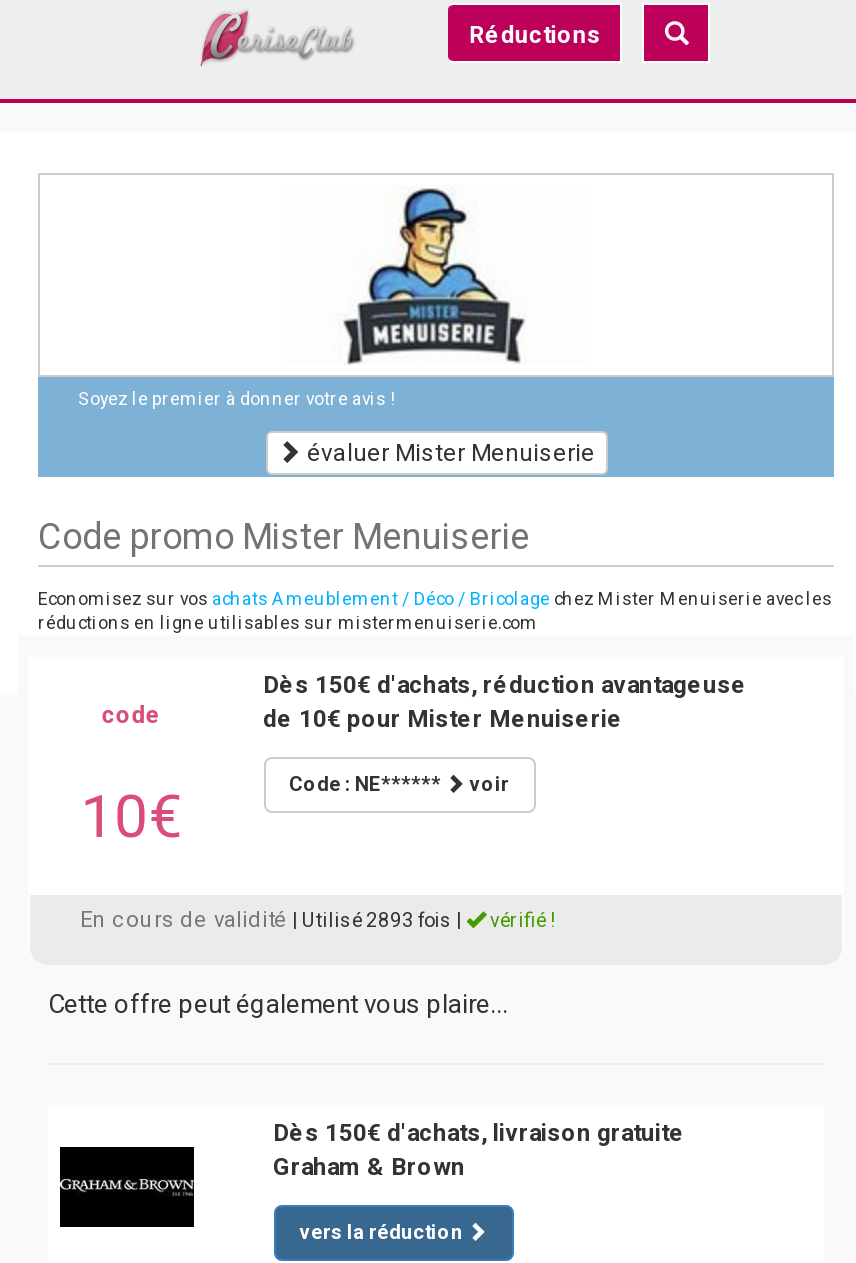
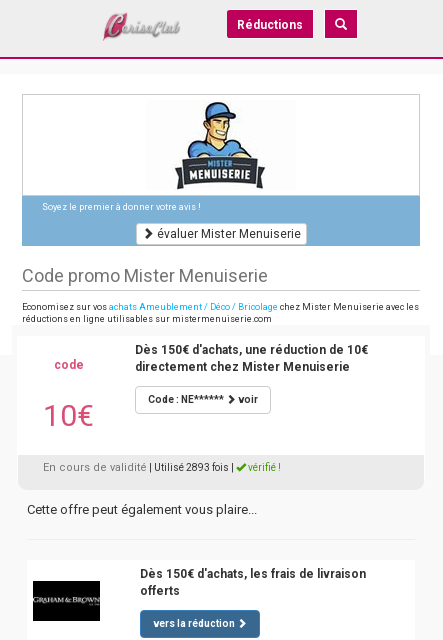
[263,671,747,733] Dès 150€ d'achats, réduction avantageuse | de 10€ pour Mister Menuiserie -> [134,343,367,374] Dès 150€ d'achats, une réduction de 10€ | directement chez Mister Menuiserie
[273,1119,685,1181] Dès 150€ d'achats, livraison gratuite | Graham & Brown -> [139,567,365,598] Dès 150€ d'achats, les frais de livraison | offerts

